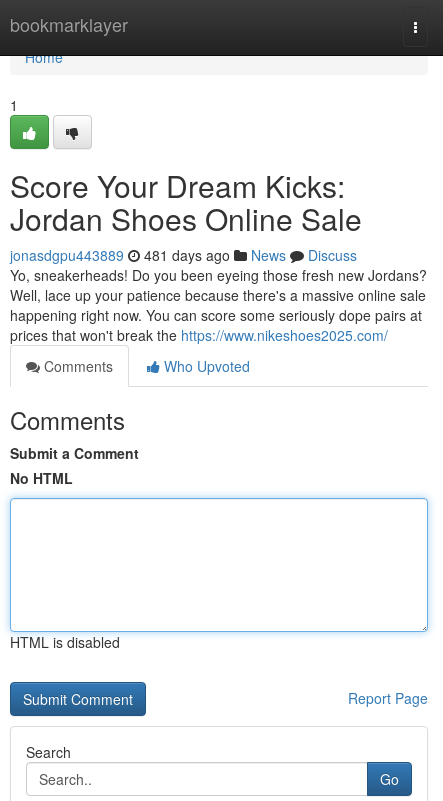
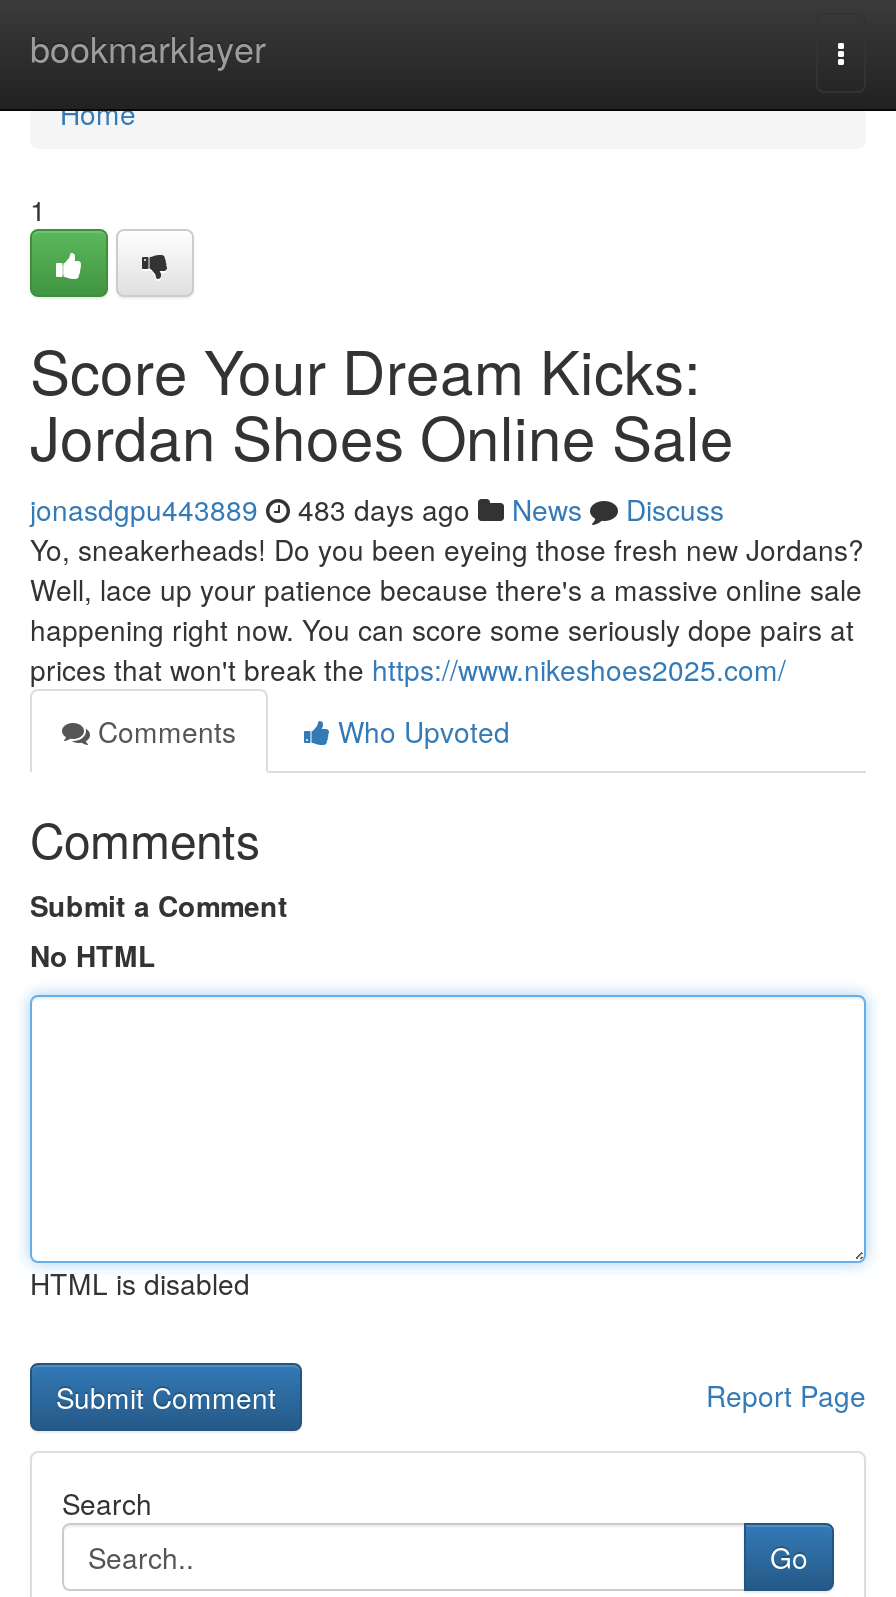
[10,245,357,265] jonasdgpu443889 481 days ago News Discuss -> [30,489,724,529] jonasdgpu443889 483 days ago News Discuss

